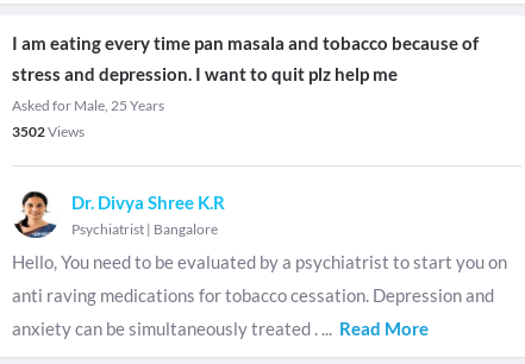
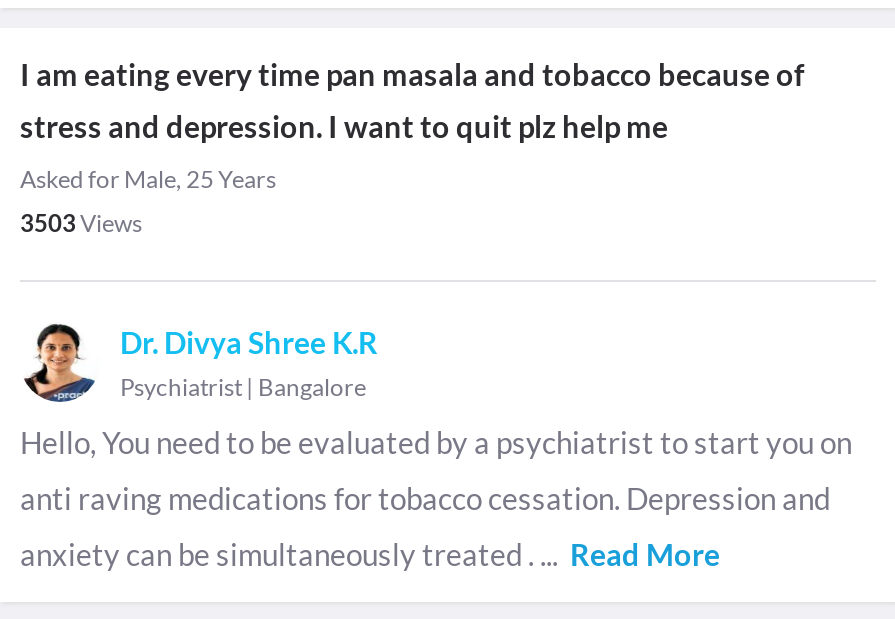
[12,123,87,140] 3502Views -> [20,208,146,238] 3503Views

